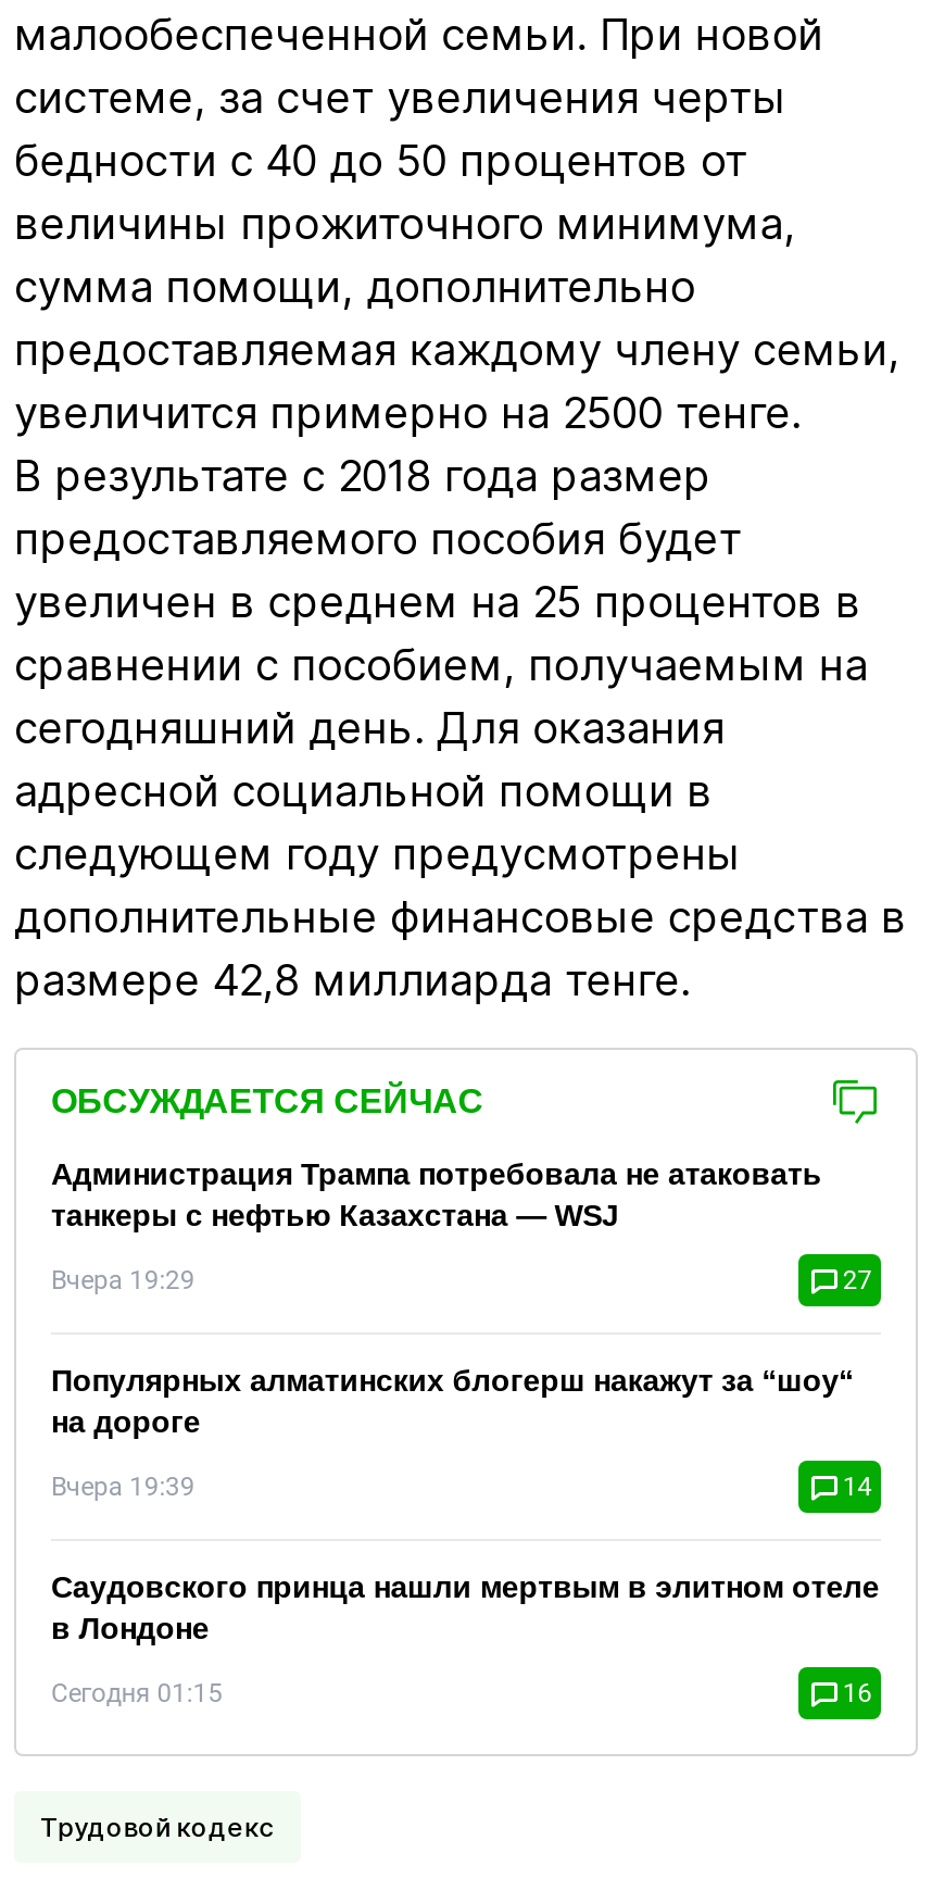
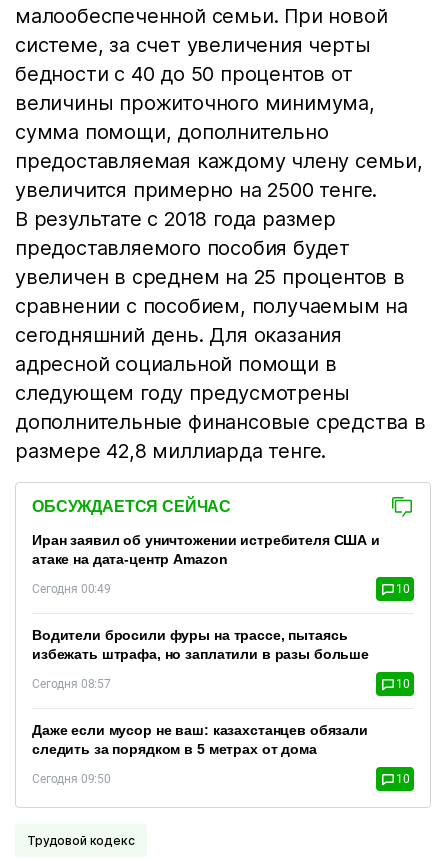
[51,1157,822,1233] Администрация Трампа потребовала не атаковать | танкеры с нефтью Казахстана — WSJ -> [32,532,380,567] Иран заявил об уничтожении истребителя США и | атаке на дата-центр Amazon
[51,1265,872,1296] Вчера 19:29 | 27 -> [32,582,410,596] Сегодня 00:49 | 10
[51,1363,854,1439] Популярных алматинских блогерш накажут за “шоу“ | на дороге -> [32,627,369,662] Водители бросили фуры на трассе, пытаясь | избежать штрафа, но заплатили в разы больше
[51,1472,872,1502] Вчера 19:39 | 14 -> [32,677,410,691] Сегодня 08:57 | 10
[51,1570,879,1646] Саудовского принца нашли мертвым в элитном отеле | в Лондоне -> [32,722,368,757] Даже если мусор не ваш: казахстанцев обязали | следить за порядком в 5 метрах от дома
[51,1678,872,1709] Сегодня 01:15 | 16 -> [32,772,410,786] Сегодня 09:50 | 10

